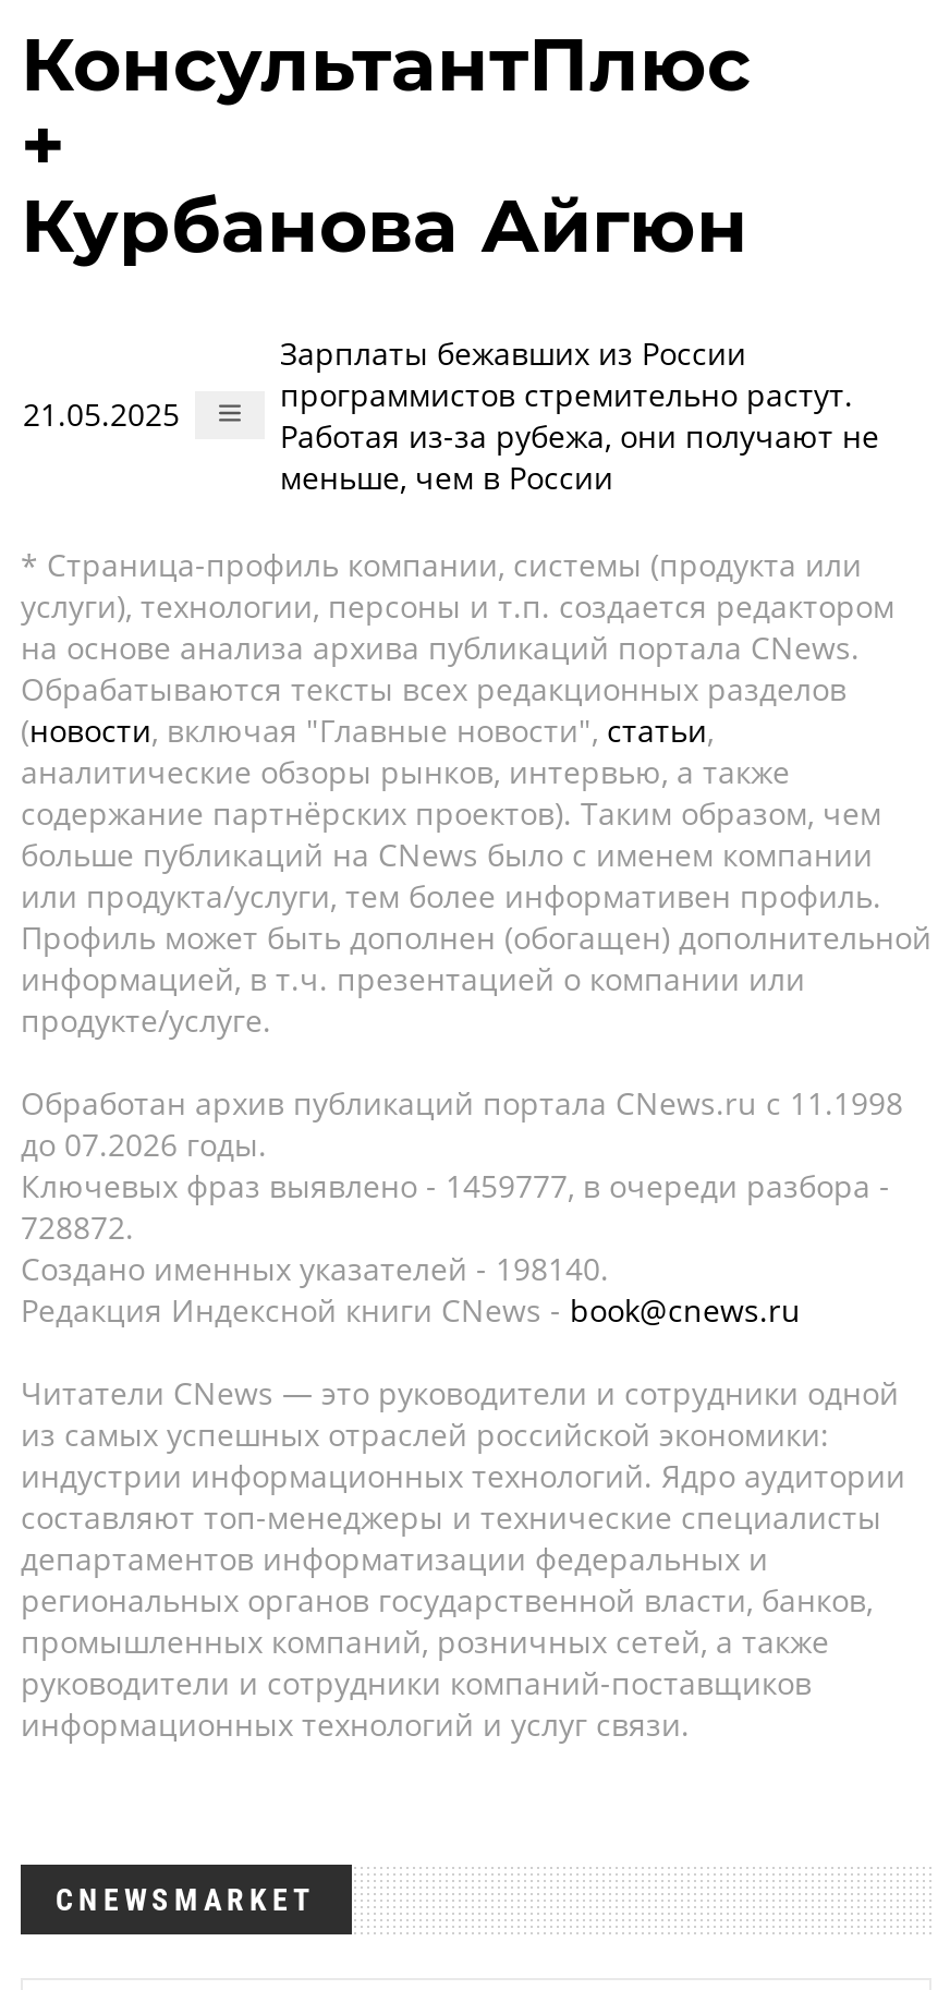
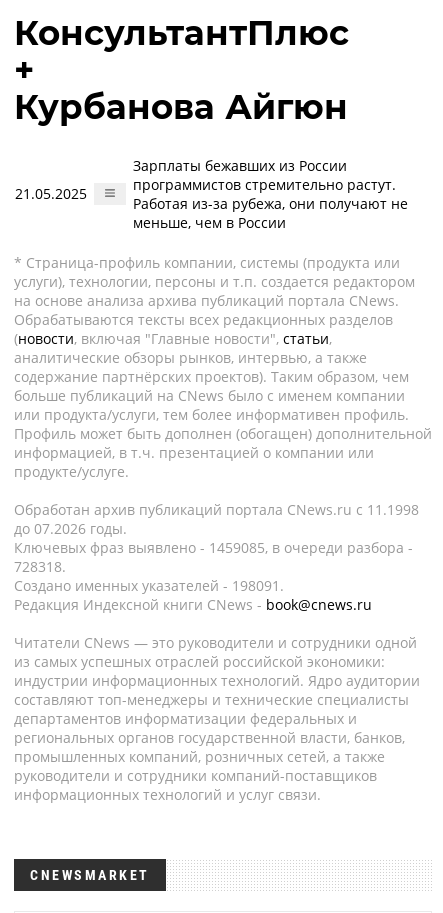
[21,1165,890,1206] Ключевых фраз выявлено - 1459777, в очереди разбора - -> [14,538,413,557] Ключевых фраз выявлено - 1459085, в очереди разбора -
[21,1206,134,1248] 728872. -> [14,557,66,576] 728318.
[21,1248,609,1289] Создано именных указателей - 198140. -> [14,576,284,595] Создано именных указателей - 198091.

